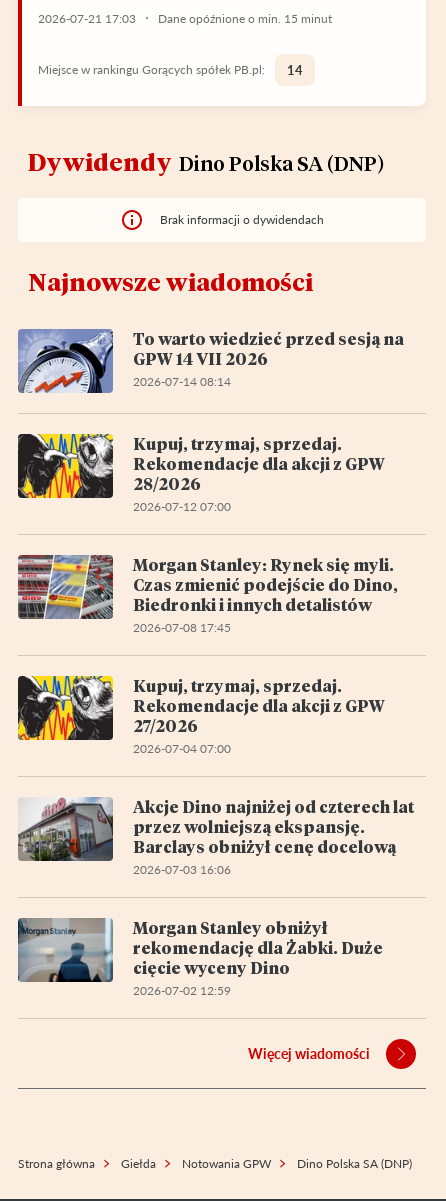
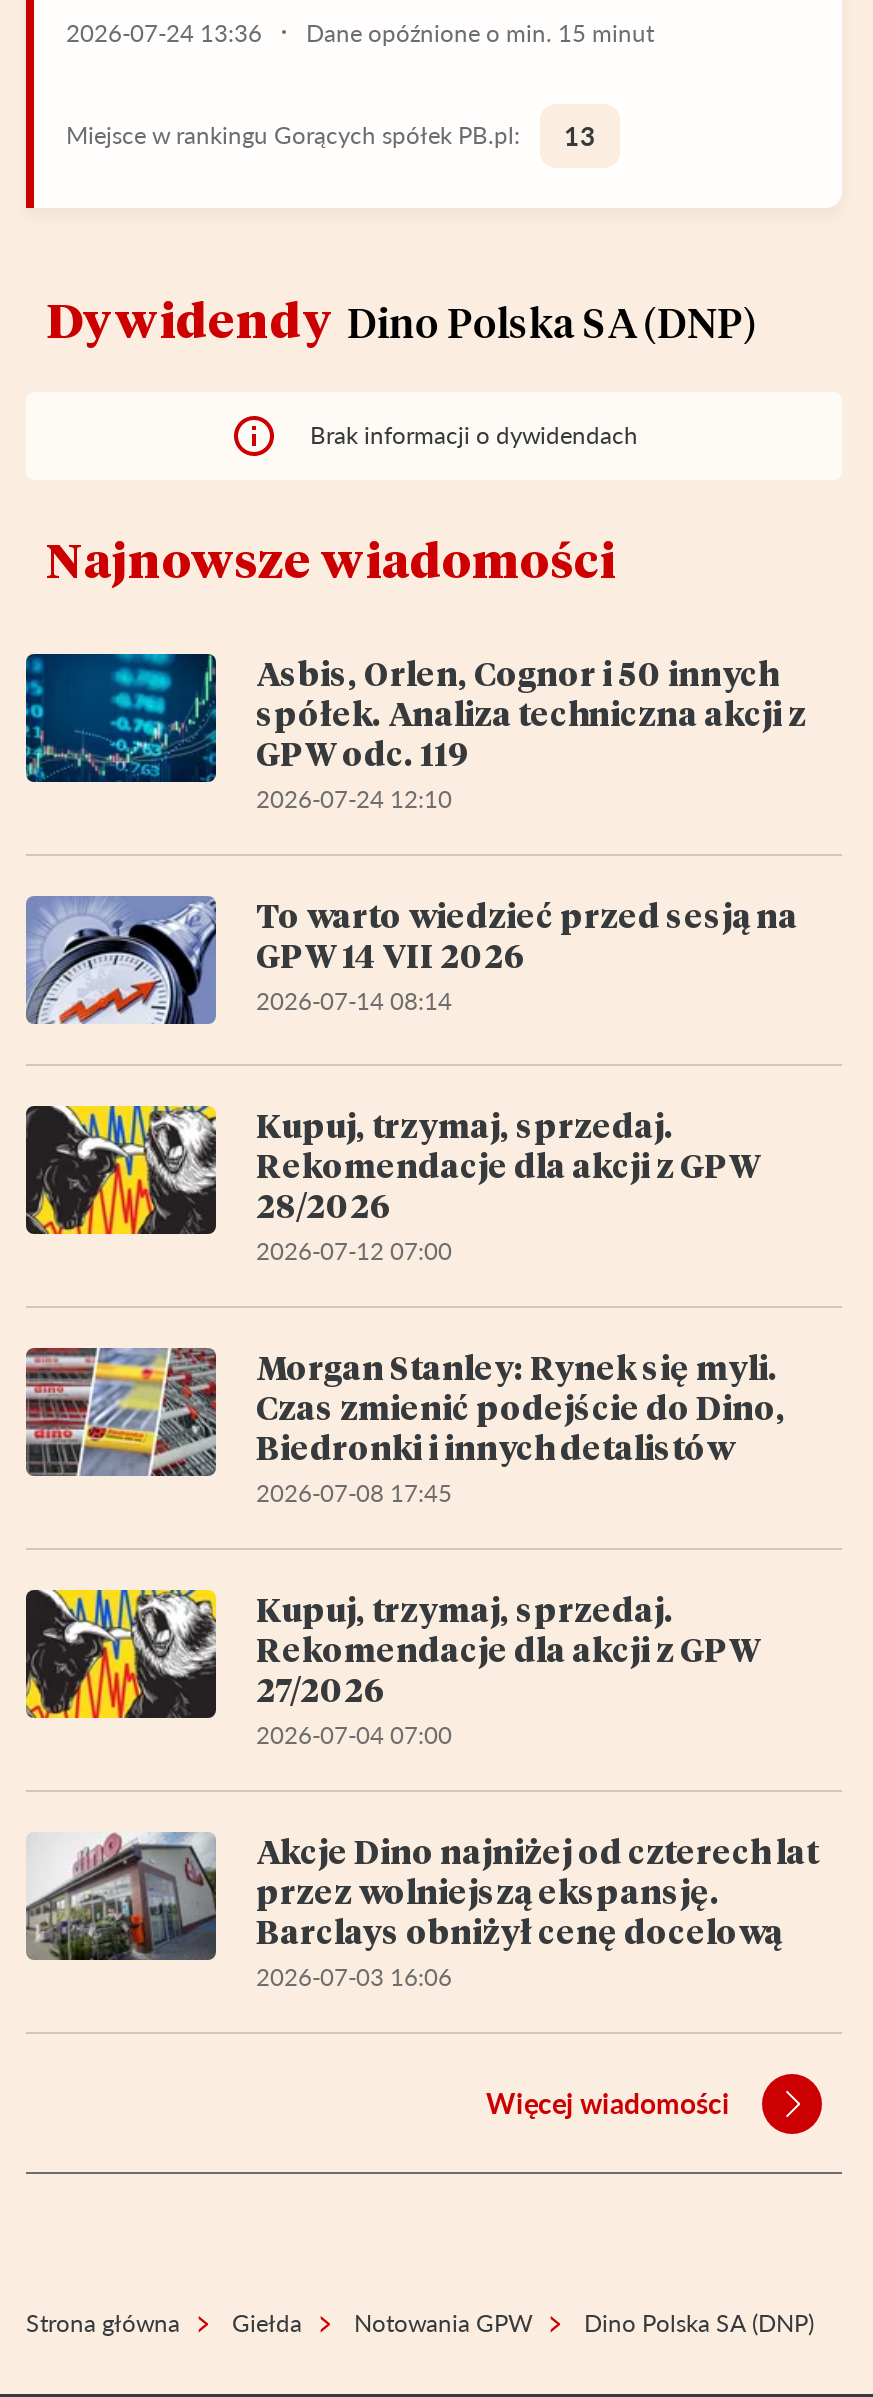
[38,11,332,26] 2026-07-21 17:03 Dane opóźnione o min. 15 minut -> [66,17,654,47] 2026-07-24 13:36 Dane opóźnione o min. 15 minut
[38,62,303,78] Miejsce w rankingu Gorących spółek PB.pl: 14 -> [66,119,596,151] Miejsce w rankingu Gorących spółek PB.pl: 13
none -> [24,651,806,813] [image] | Asbis, Orlen, Cognor i 50 innych | spółek. Analiza techniczna akcji z | GPW odc. 119 | 2026-07-24 12:10
moved [17,328,414,877] -> [24,893,818,1991]: [image] | To warto wiedzieć przed sesją na | GPW 14 VII 2026 | ... | Barclays obniżył cenę docelową | 2026-07-03 16:06
[17,917,383,998] [image] | Morgan Stanley obniżył | rekomendację dla Żabki. Duże | cięcie wyceny Dino | 2026-07-02 12:59 -> none

